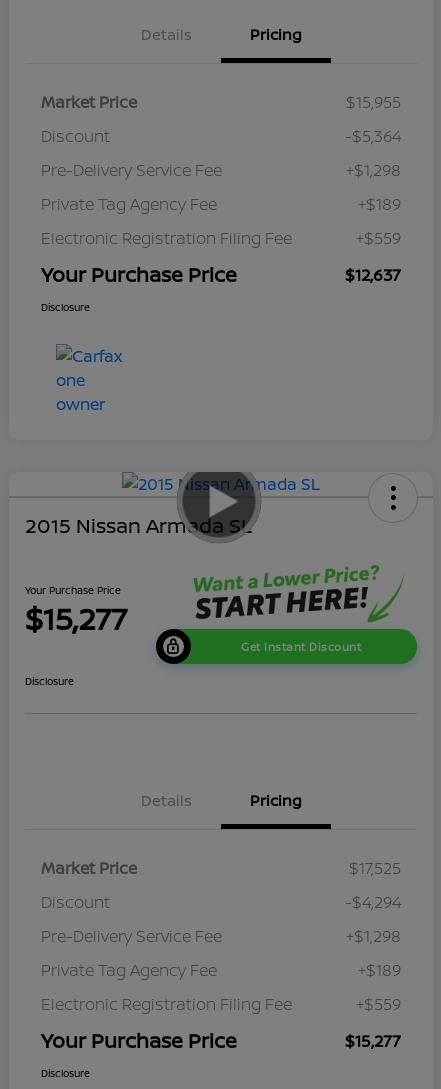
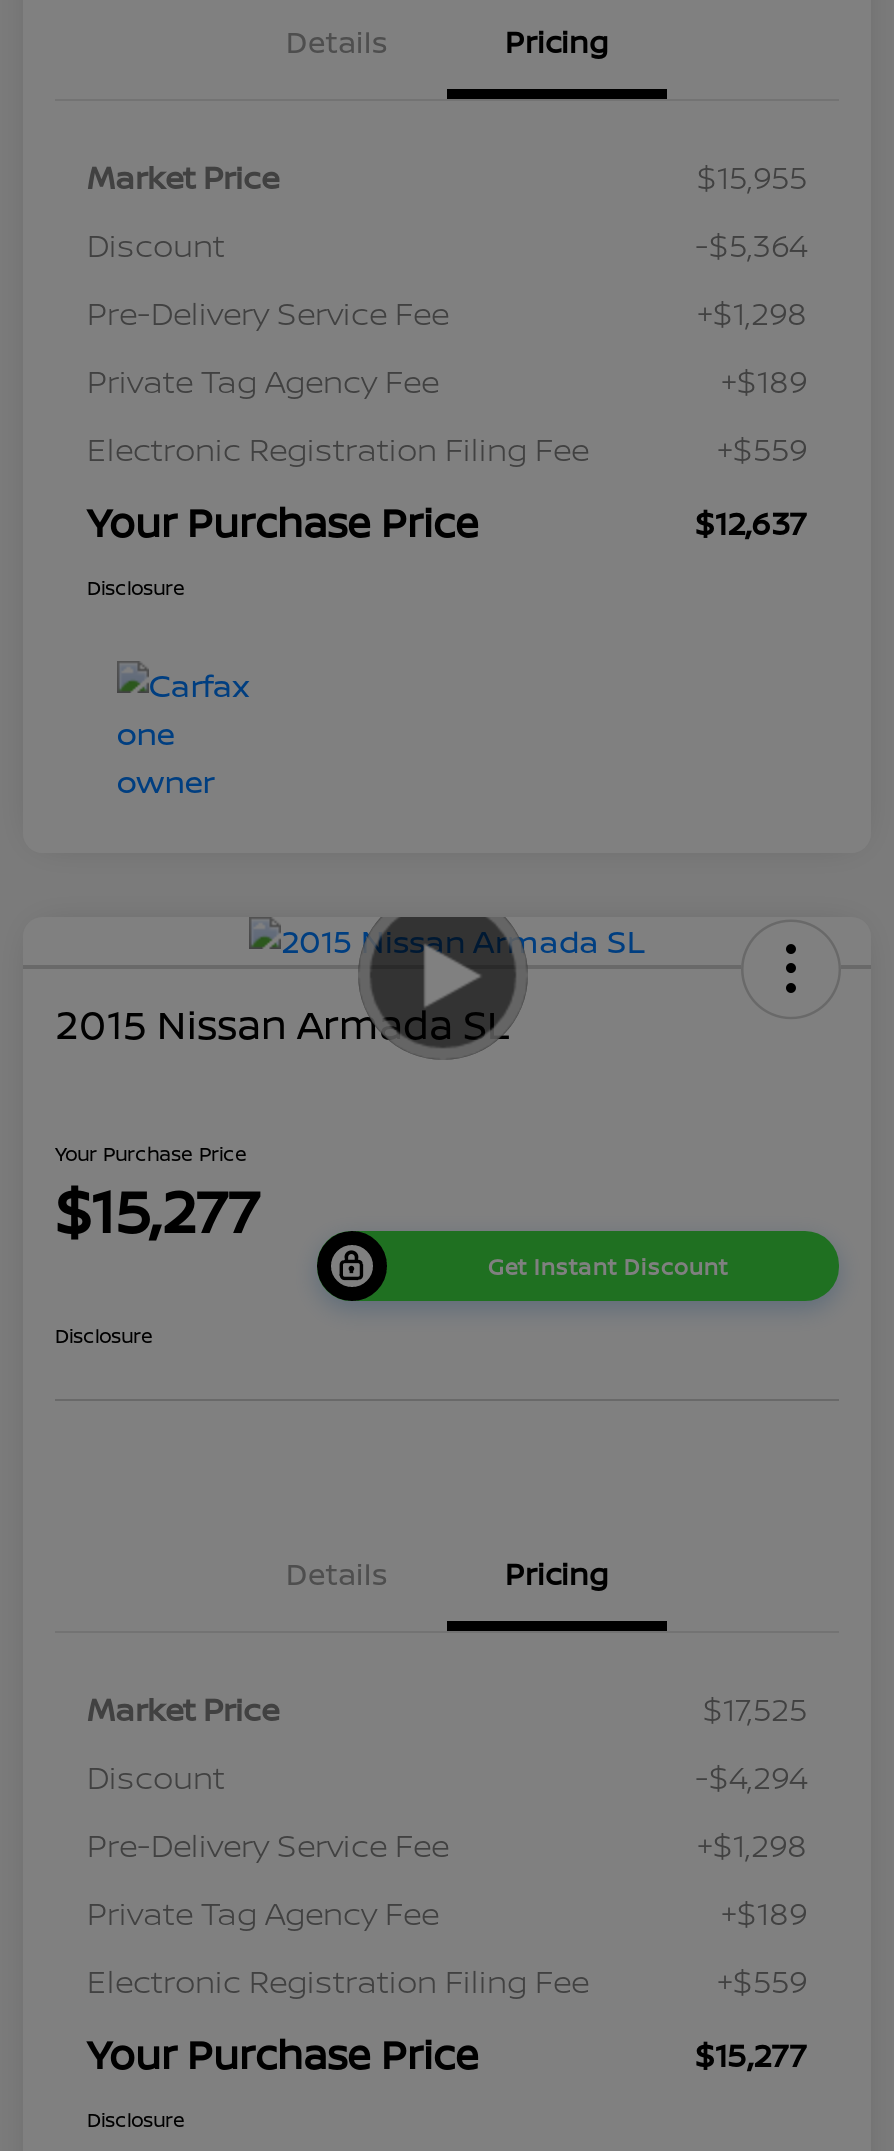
[193,564,404,623] [image] -> none

